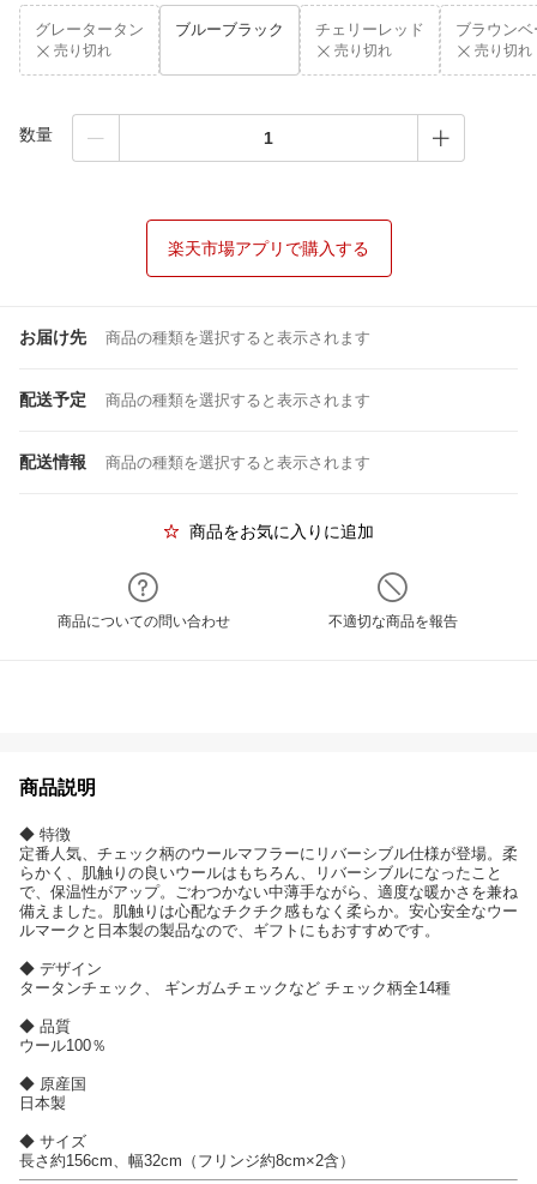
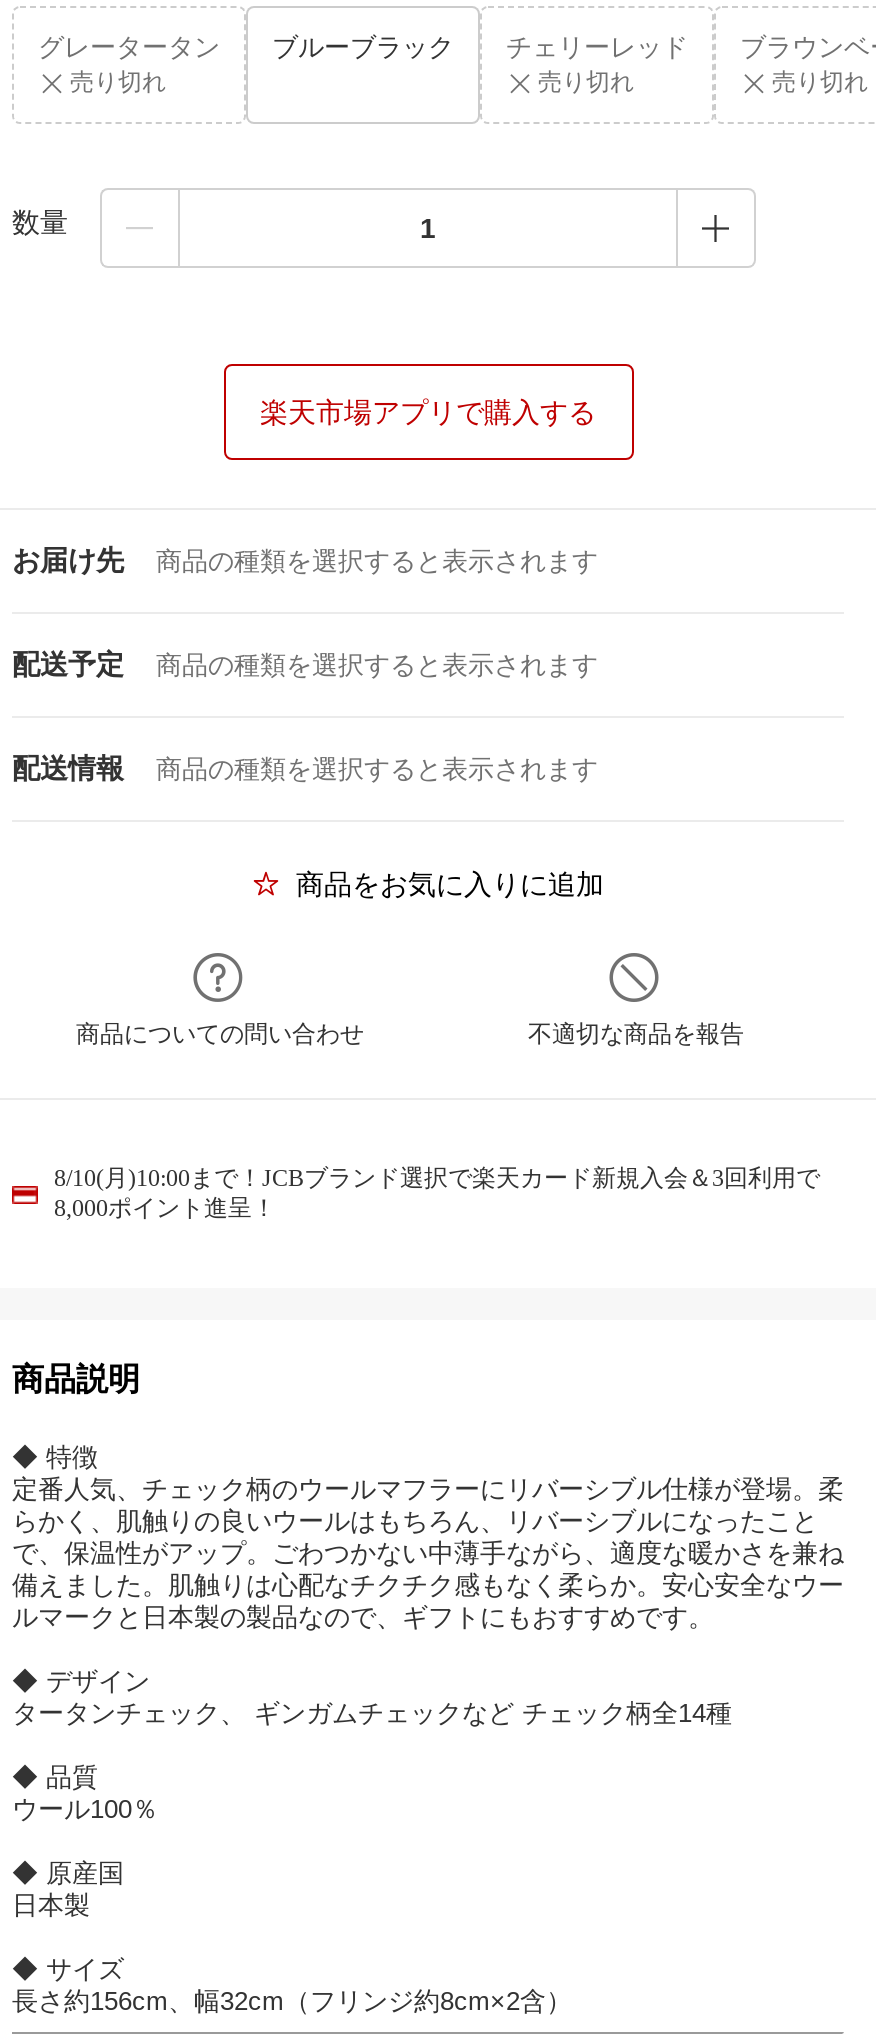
none -> [54,1164,820,1222] 8/10(月)10:00まで！JCBブランド選択で楽天カード新規入会＆3回利用で | 8,000ポイント進呈！

